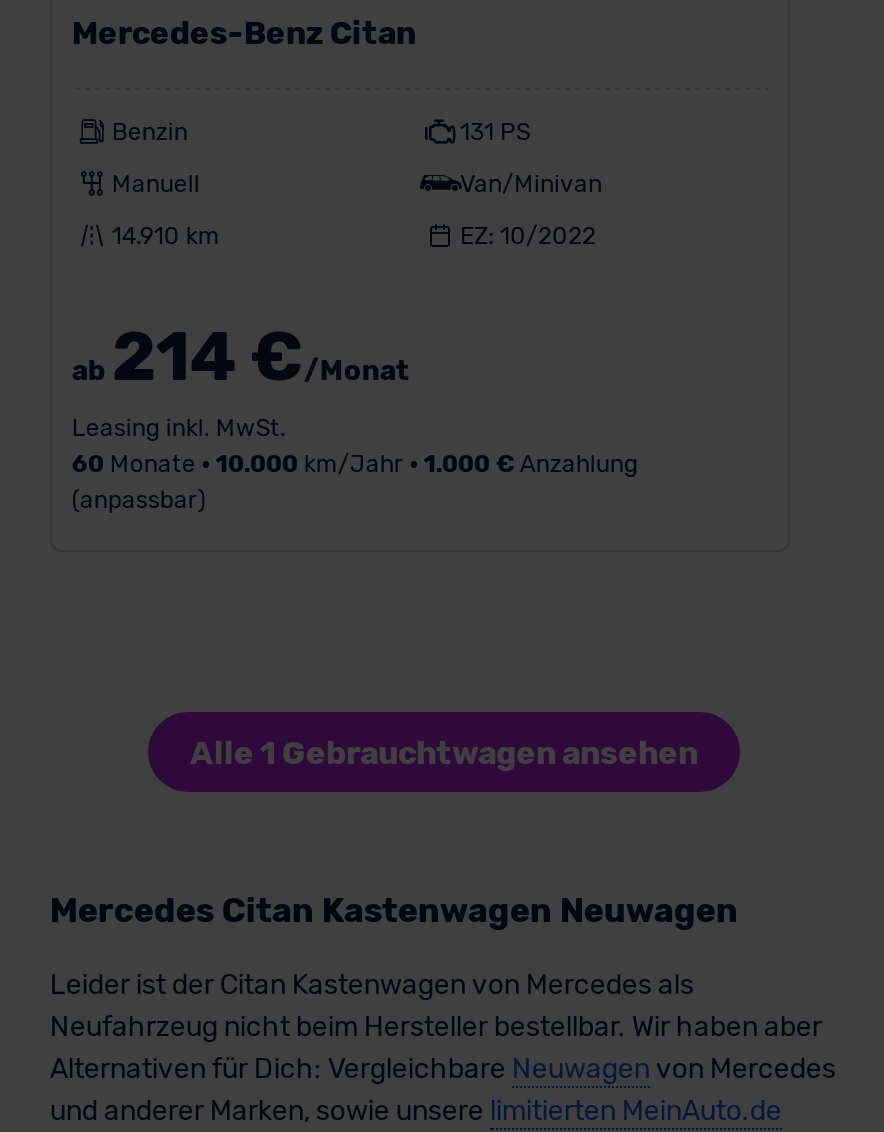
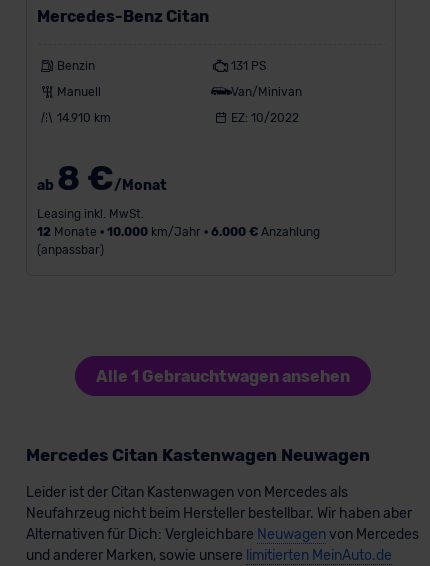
[72,316,410,398] ab214 €/Monat -> [37,158,167,199] ab8 €/Monat
[72,450,638,478] 60 Monate • 10.000 km/Jahr • 1.000 €Anzahlung -> [37,225,320,239] 12 Monate • 10.000 km/Jahr • 6.000 €Anzahlung

